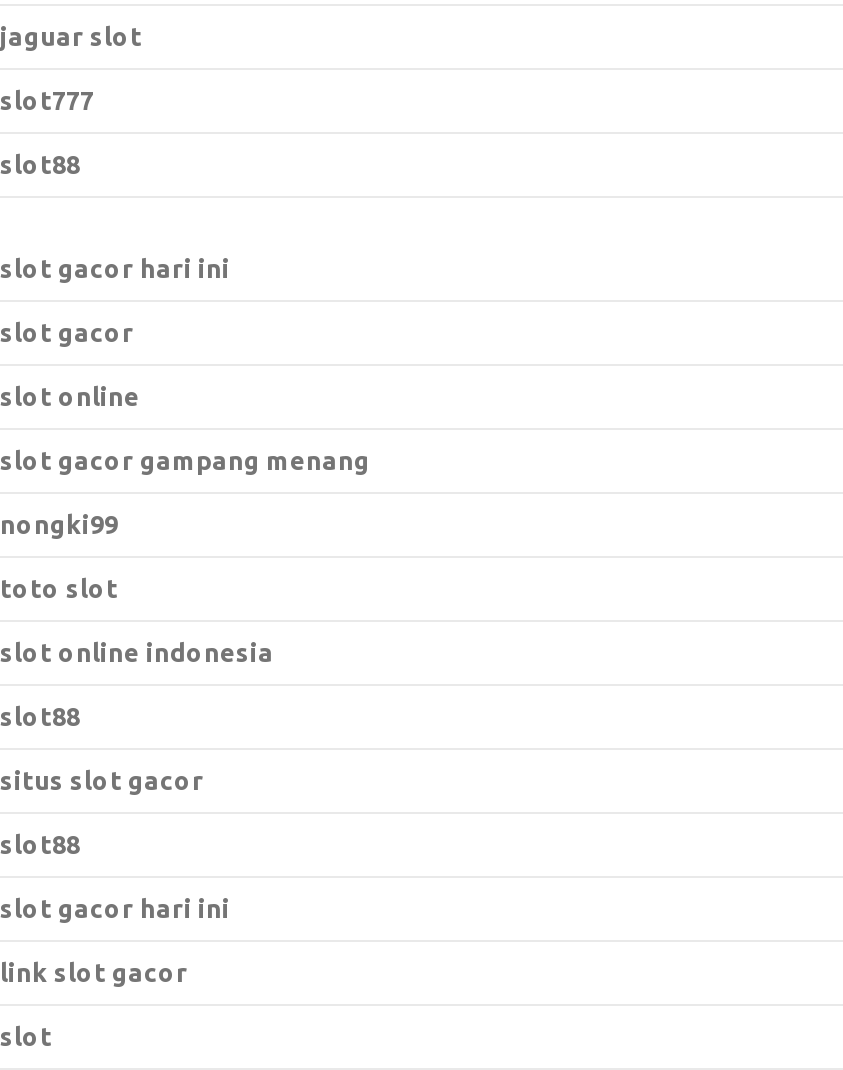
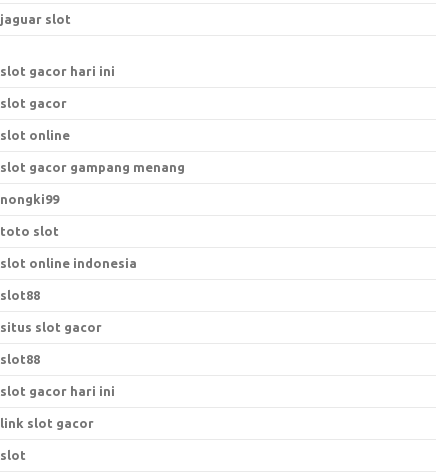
[0,86,94,178] slot777 | slot88 -> none

